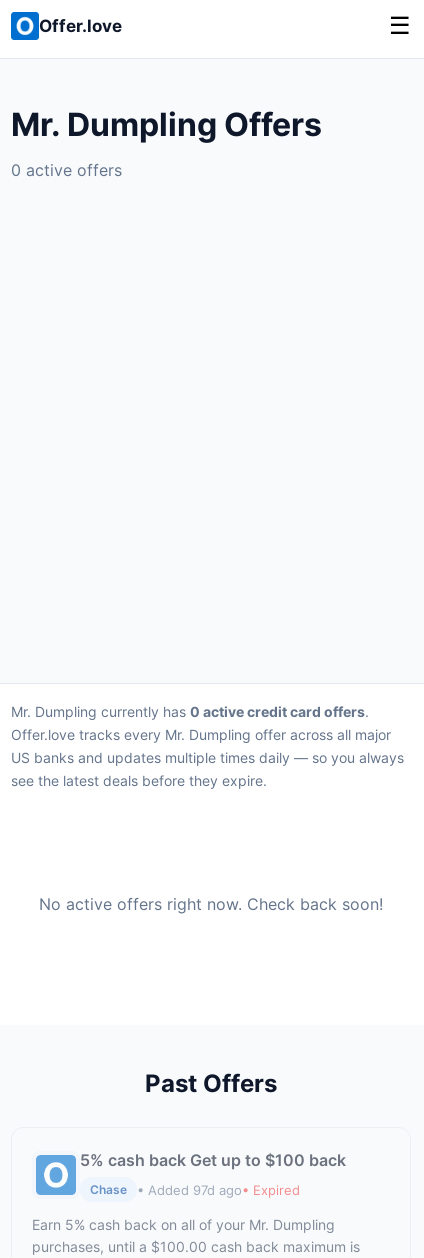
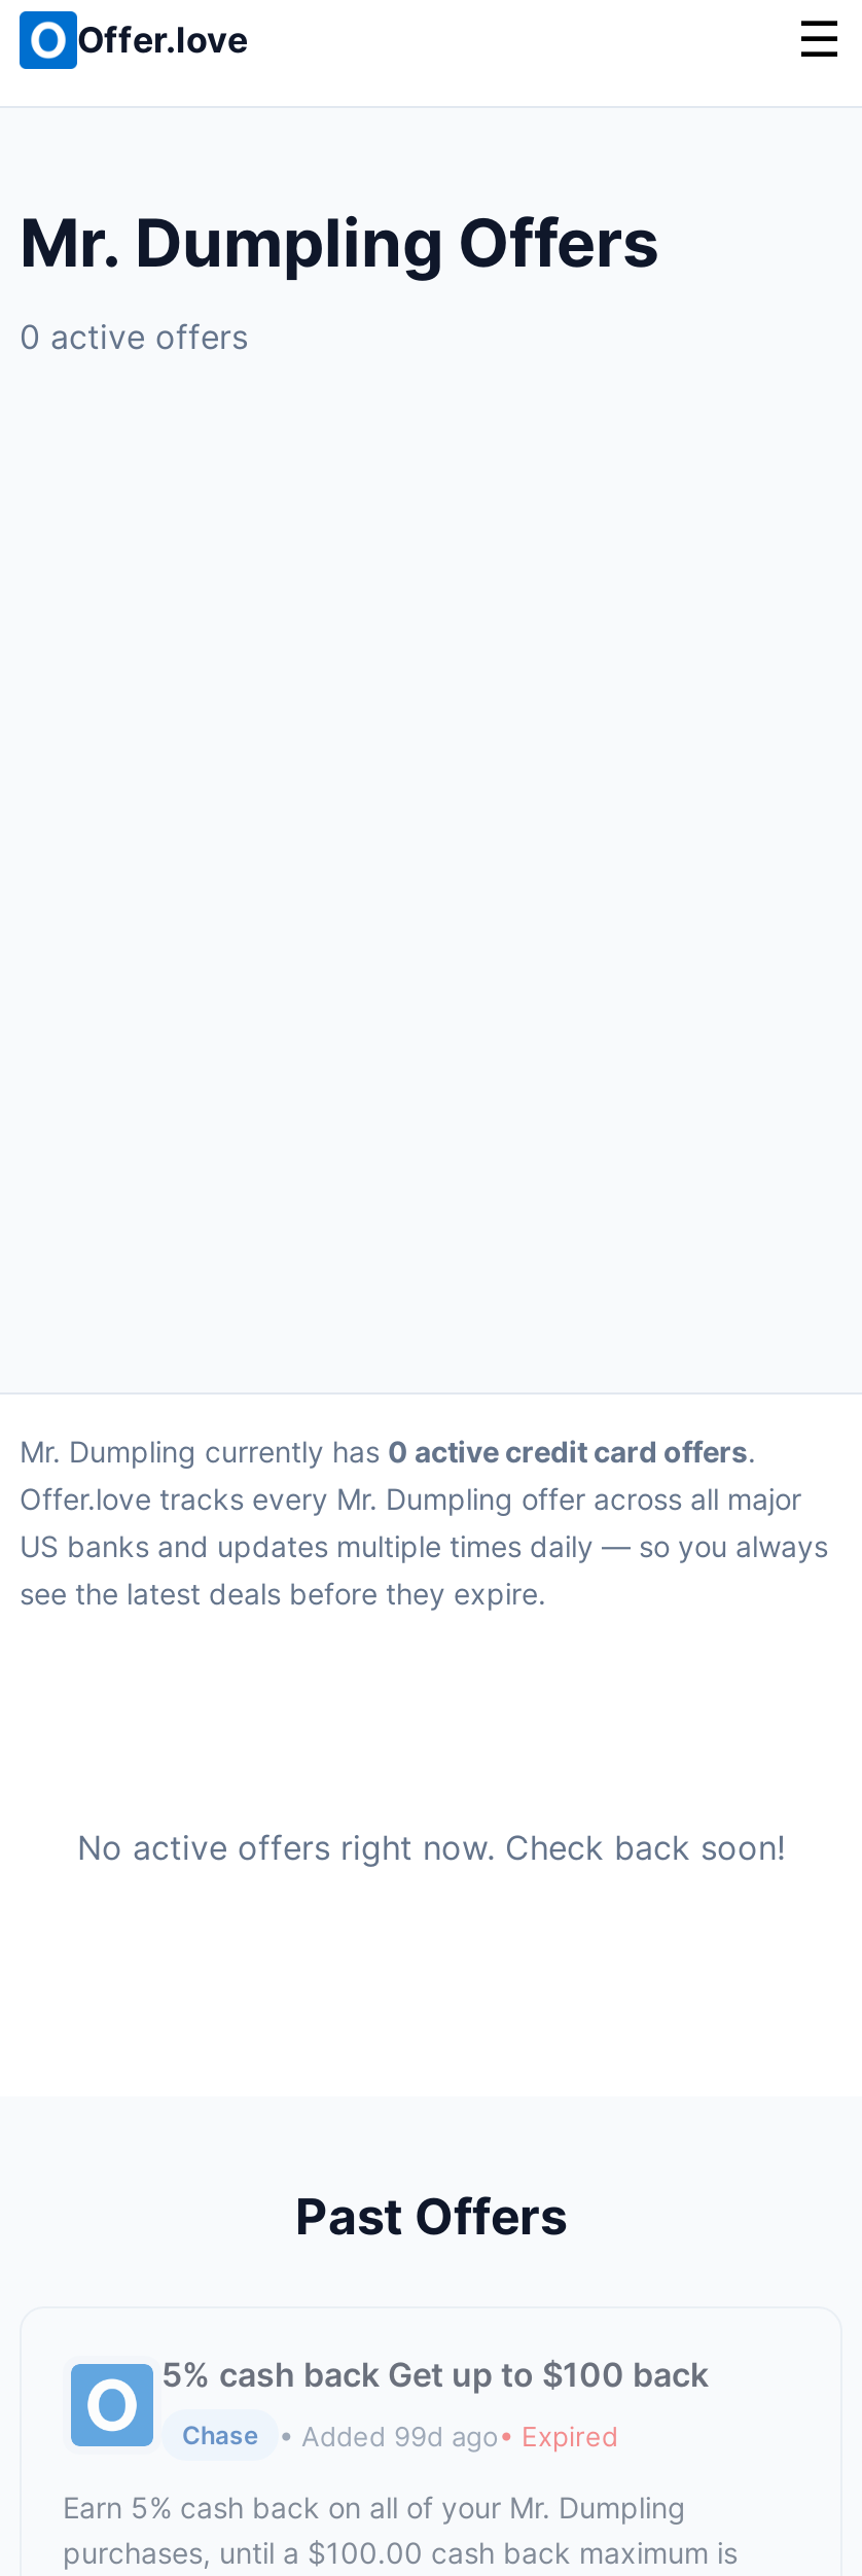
[137,1181,300,1197] • Added 97d ago• Expired -> [279,2419,618,2451] • Added 99d ago• Expired

